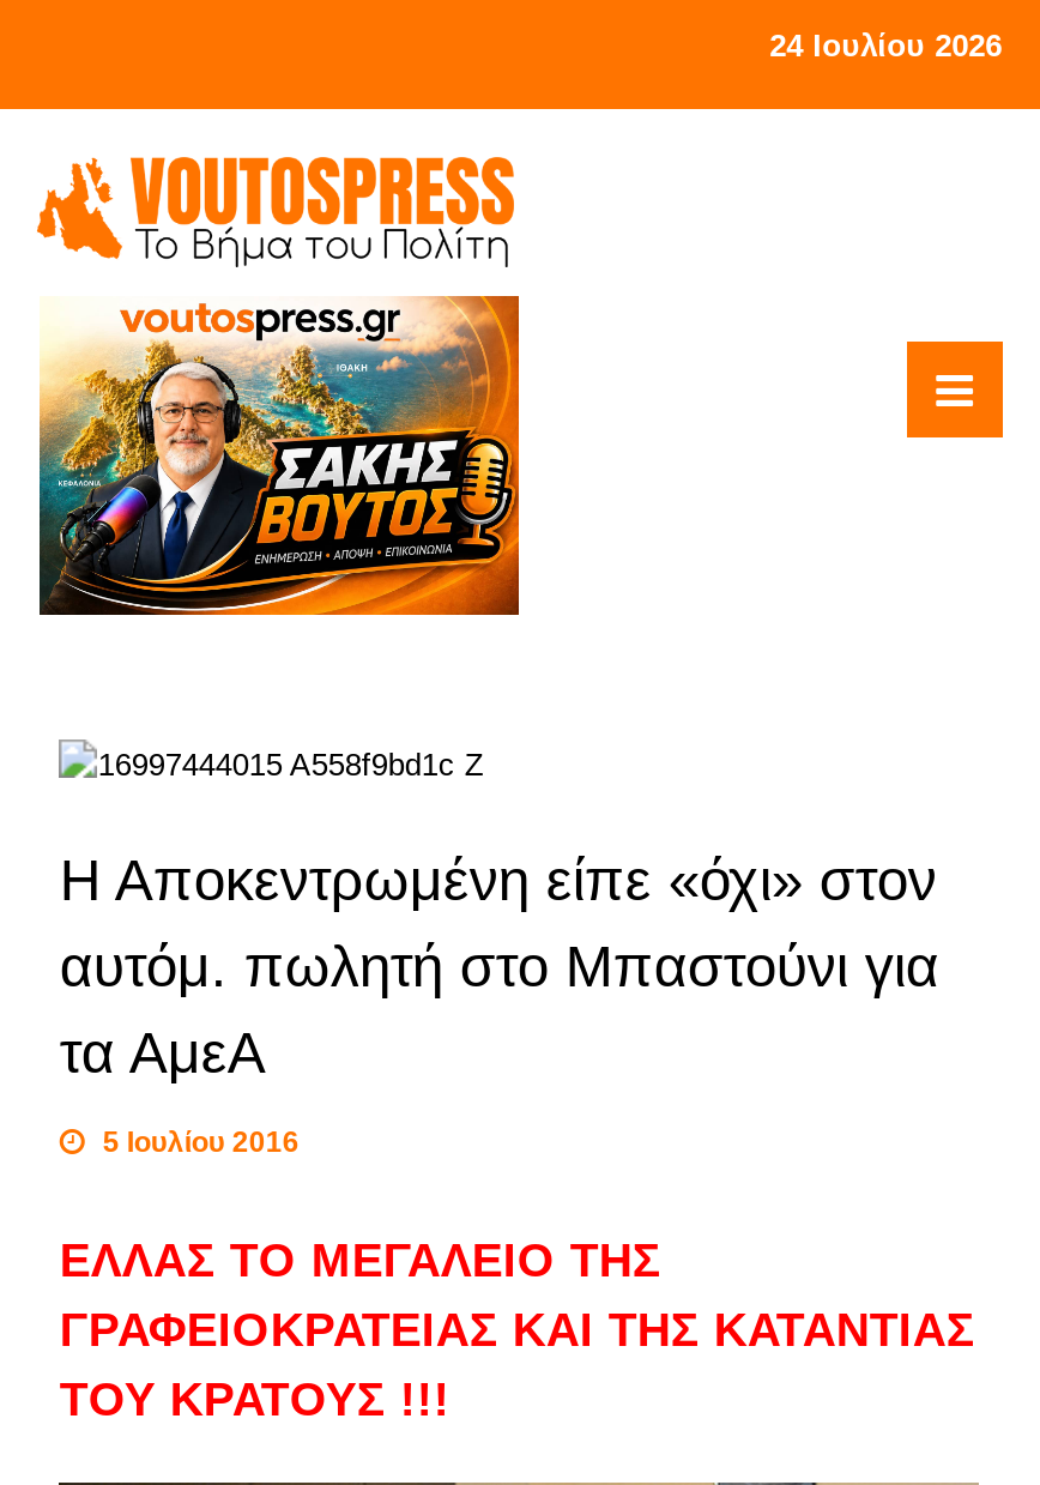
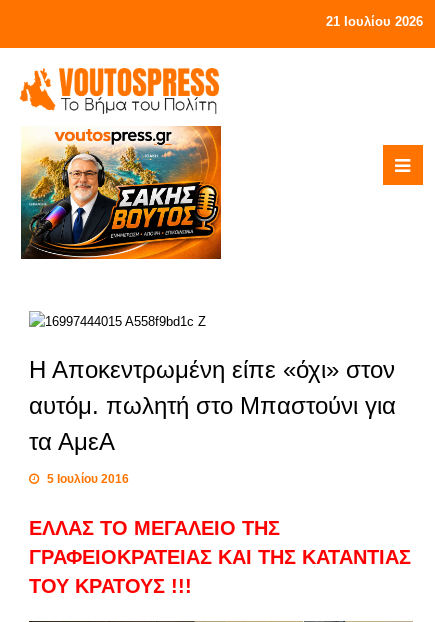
[769,28,1002,64] 24 Ιουλίου 2026 -> [326,14,423,29] 21 Ιουλίου 2026

